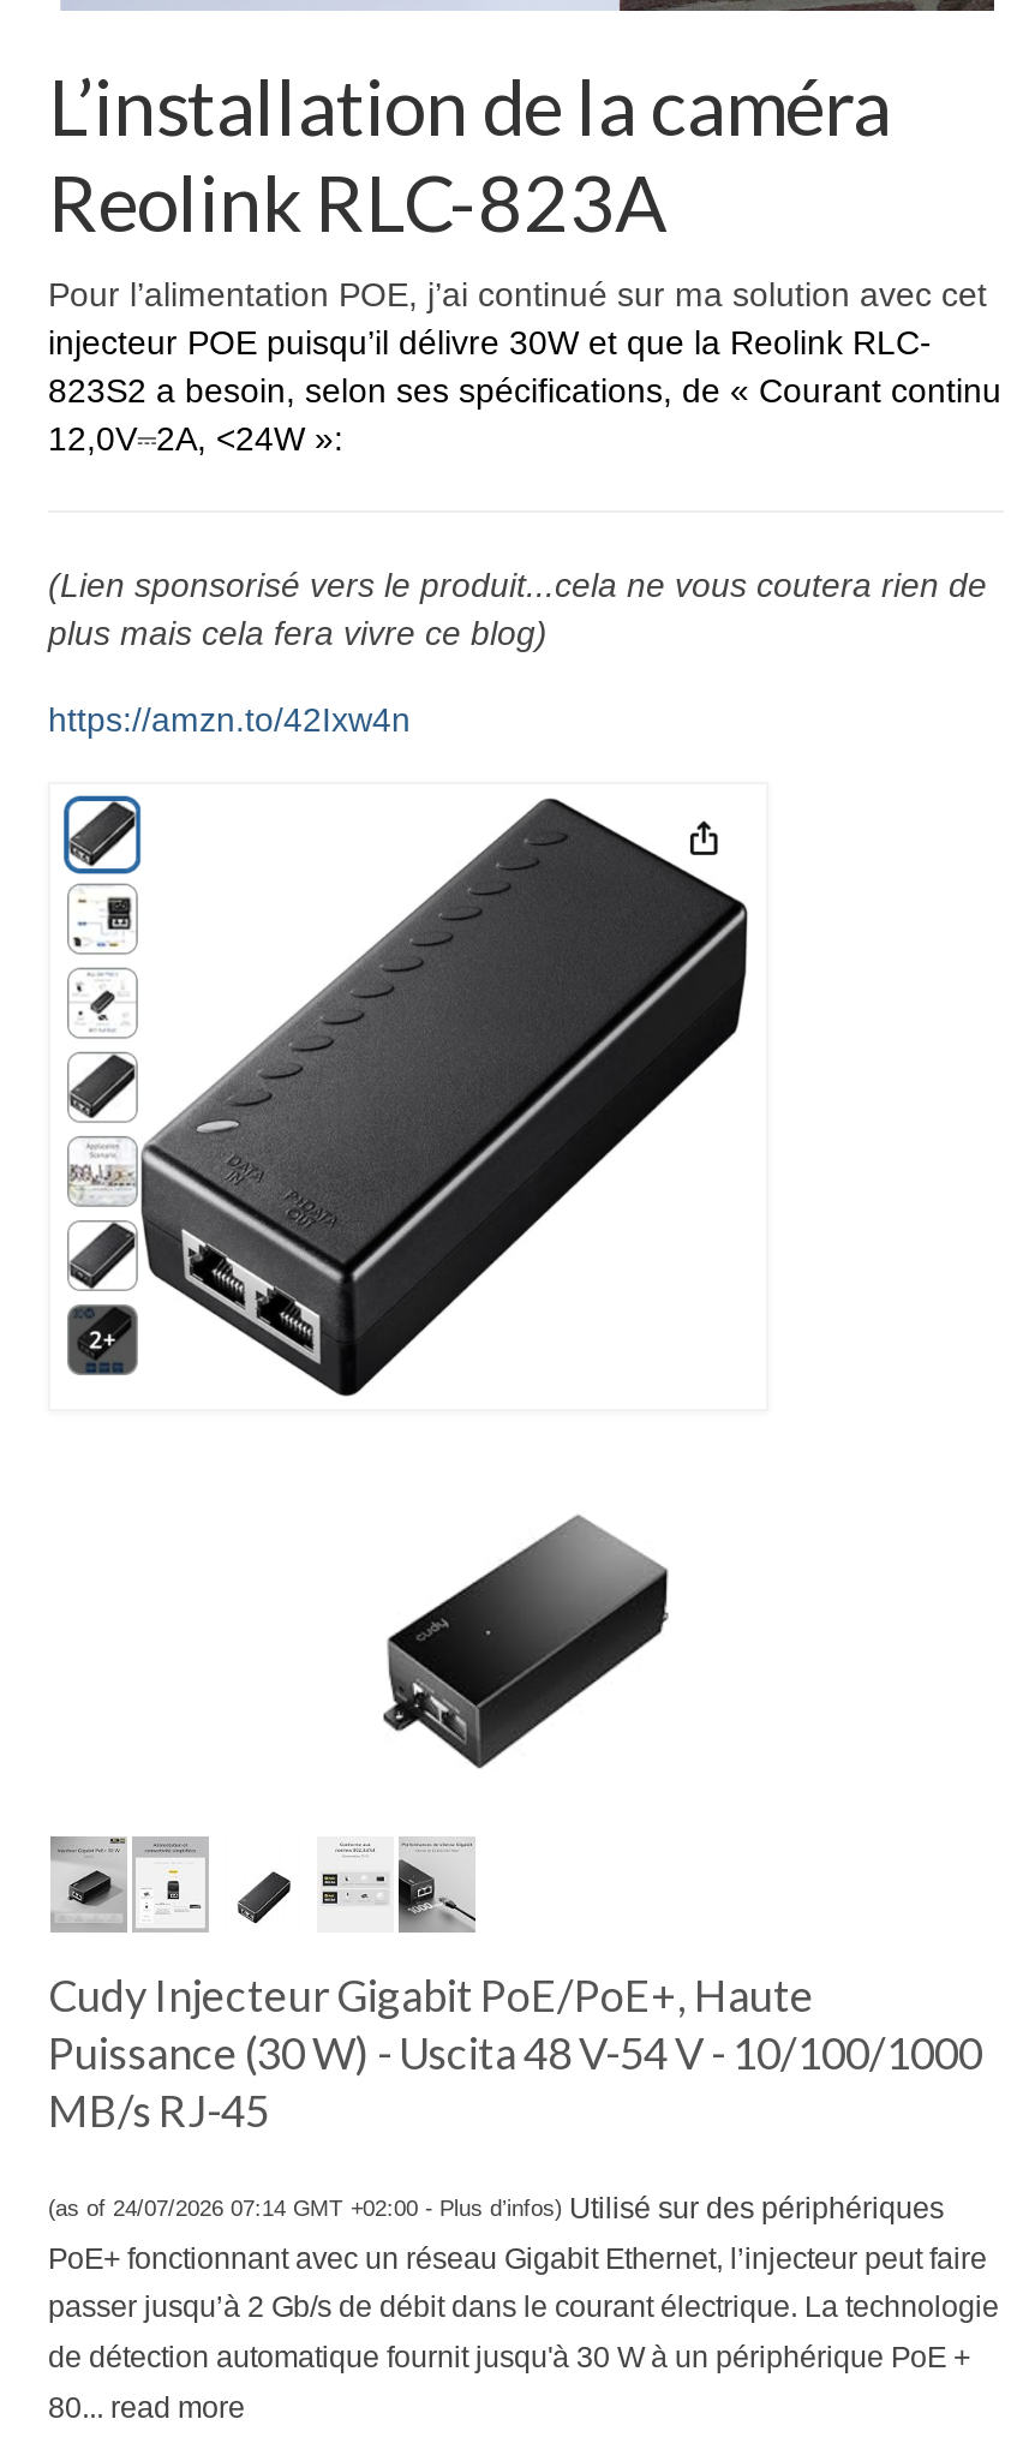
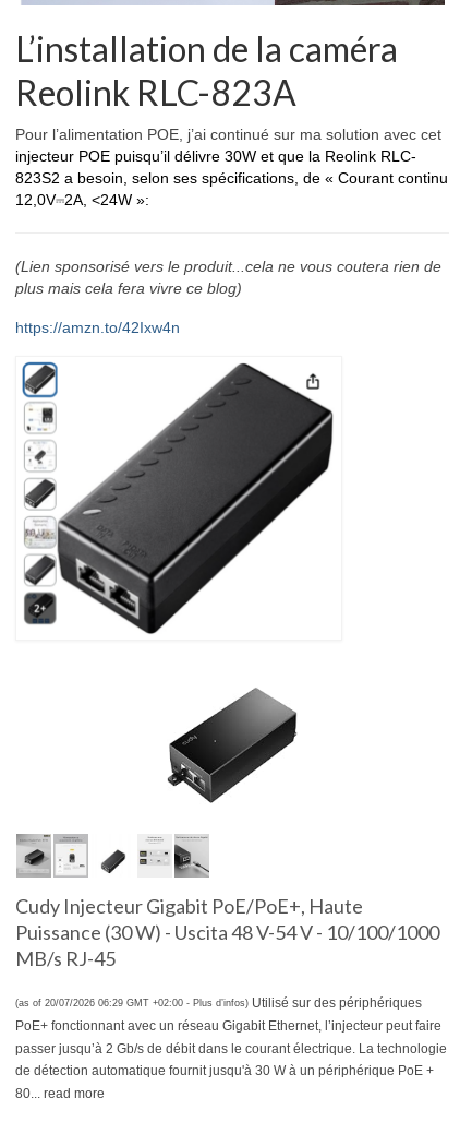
[48,2191,944,2225] (as of 24/07/2026 07:14 GMT +02:00 - Plus d’infos) Utilisé sur des périphériques -> [15,995,422,1011] (as of 20/07/2026 06:29 GMT +02:00 - Plus d’infos) Utilisé sur des périphériques

